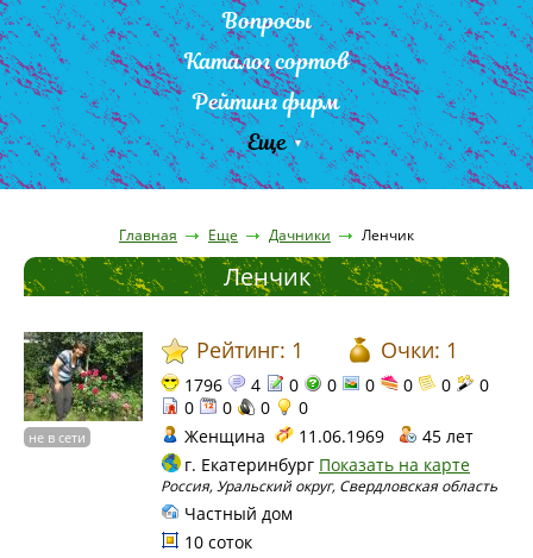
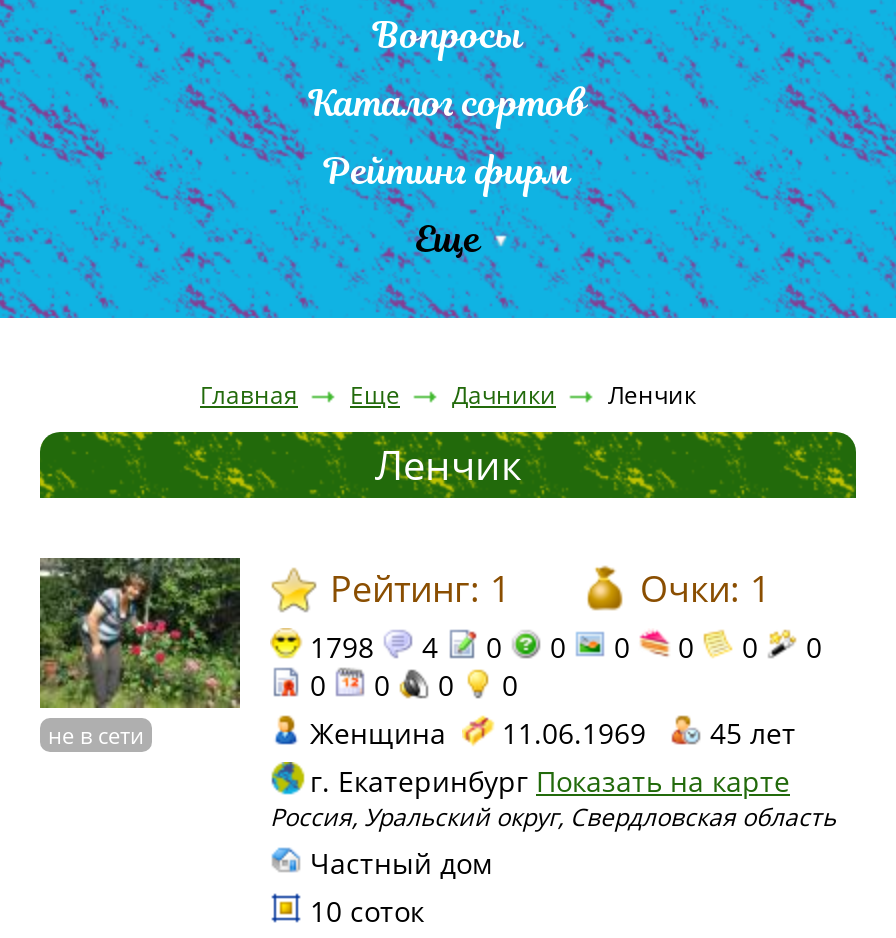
[184,374,489,396] 1796 4 0 0 0 0 0 0 -> [310,628,822,666] 1798 4 0 0 0 0 0 0

